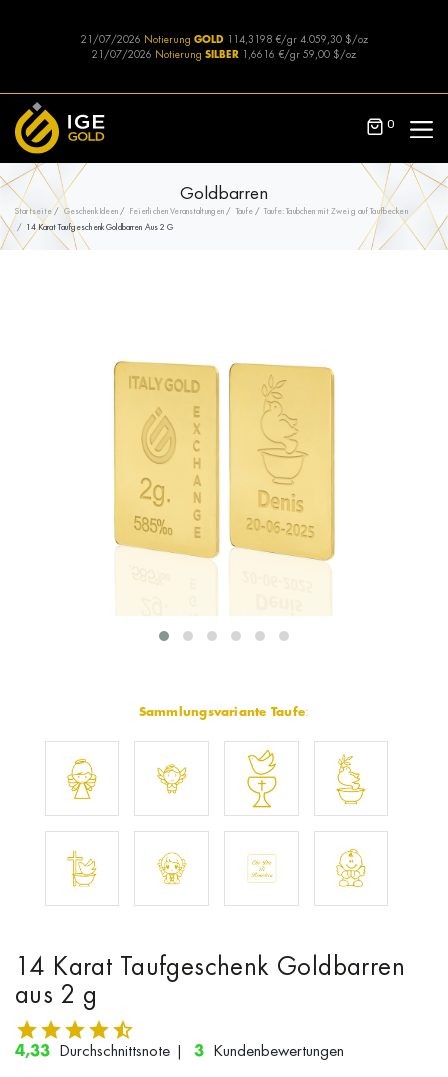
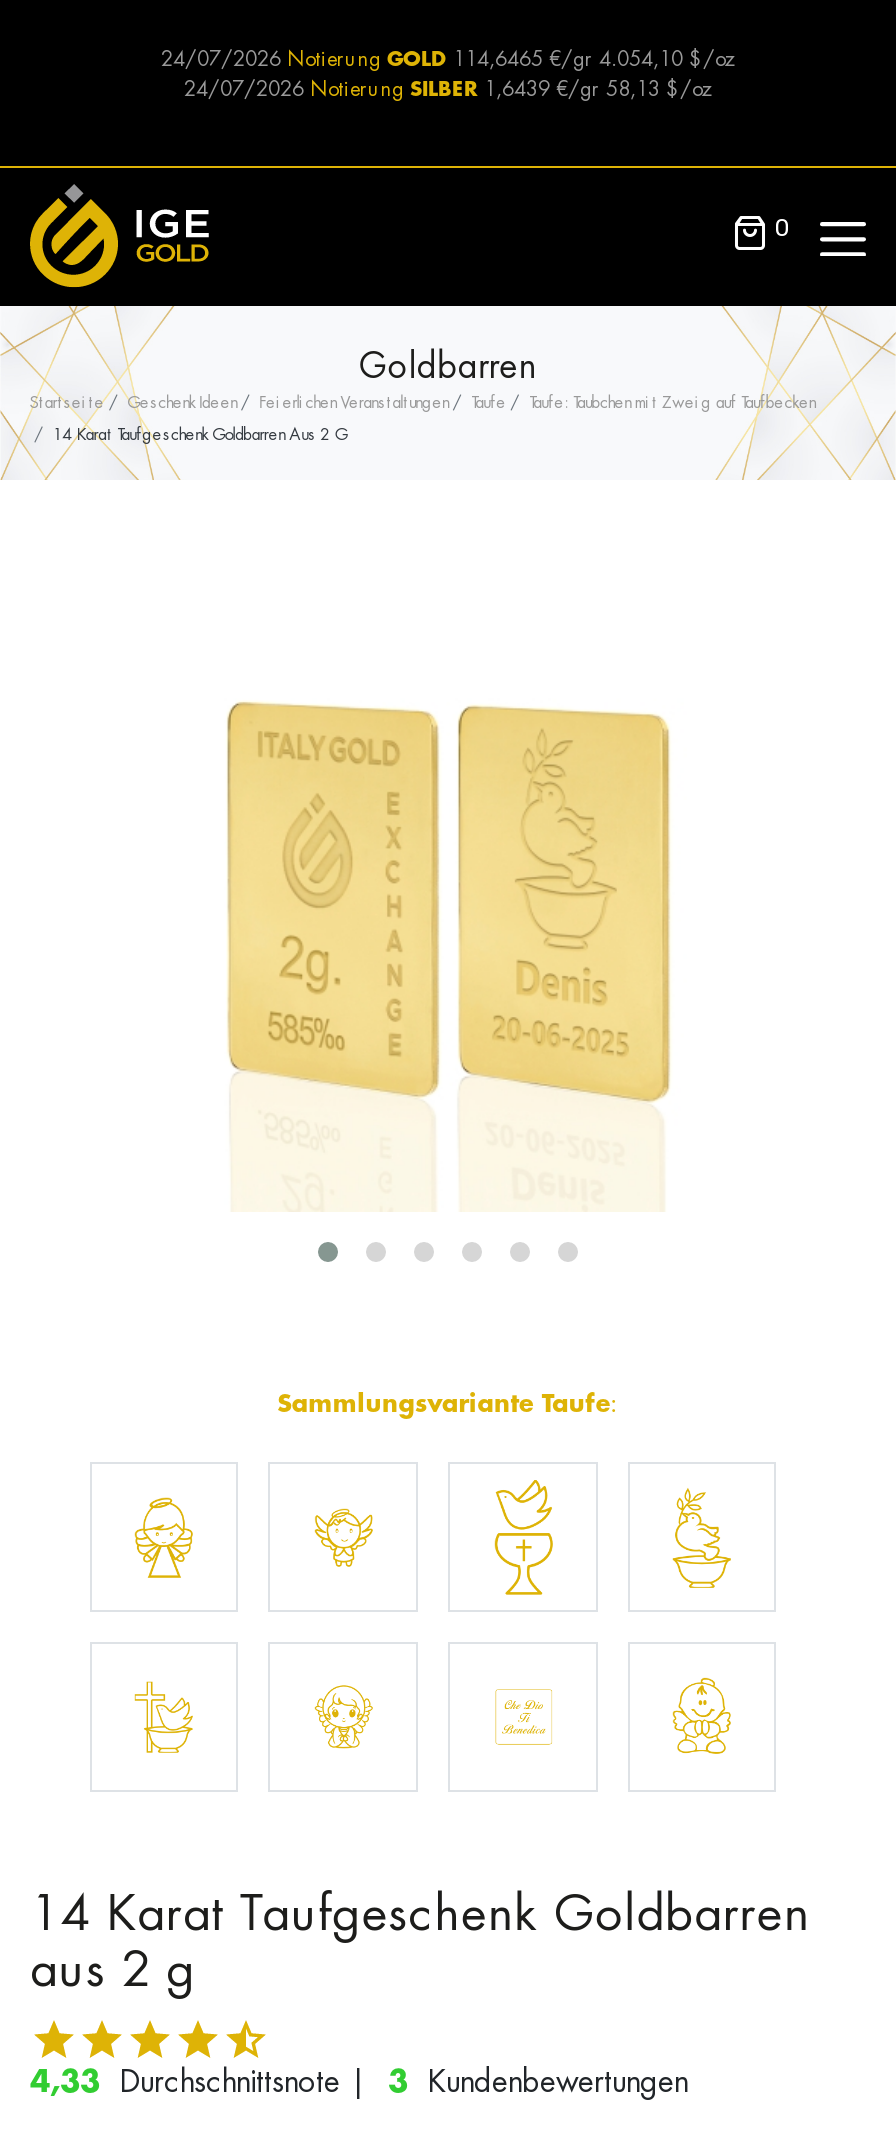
[80,35,367,45] 21/07/2026 Notierung GOLD 114,3198 €/gr 4.059,30 $/oz -> [161,50,735,70] 24/07/2026 Notierung GOLD 114,6465 €/gr 4.054,10 $/oz
[92,50,356,60] 21/07/2026 Notierung SILBER 1,6616 €/gr 59,00 $/oz -> [184,80,712,100] 24/07/2026 Notierung SILBER 1,6439 €/gr 58,13 $/oz

